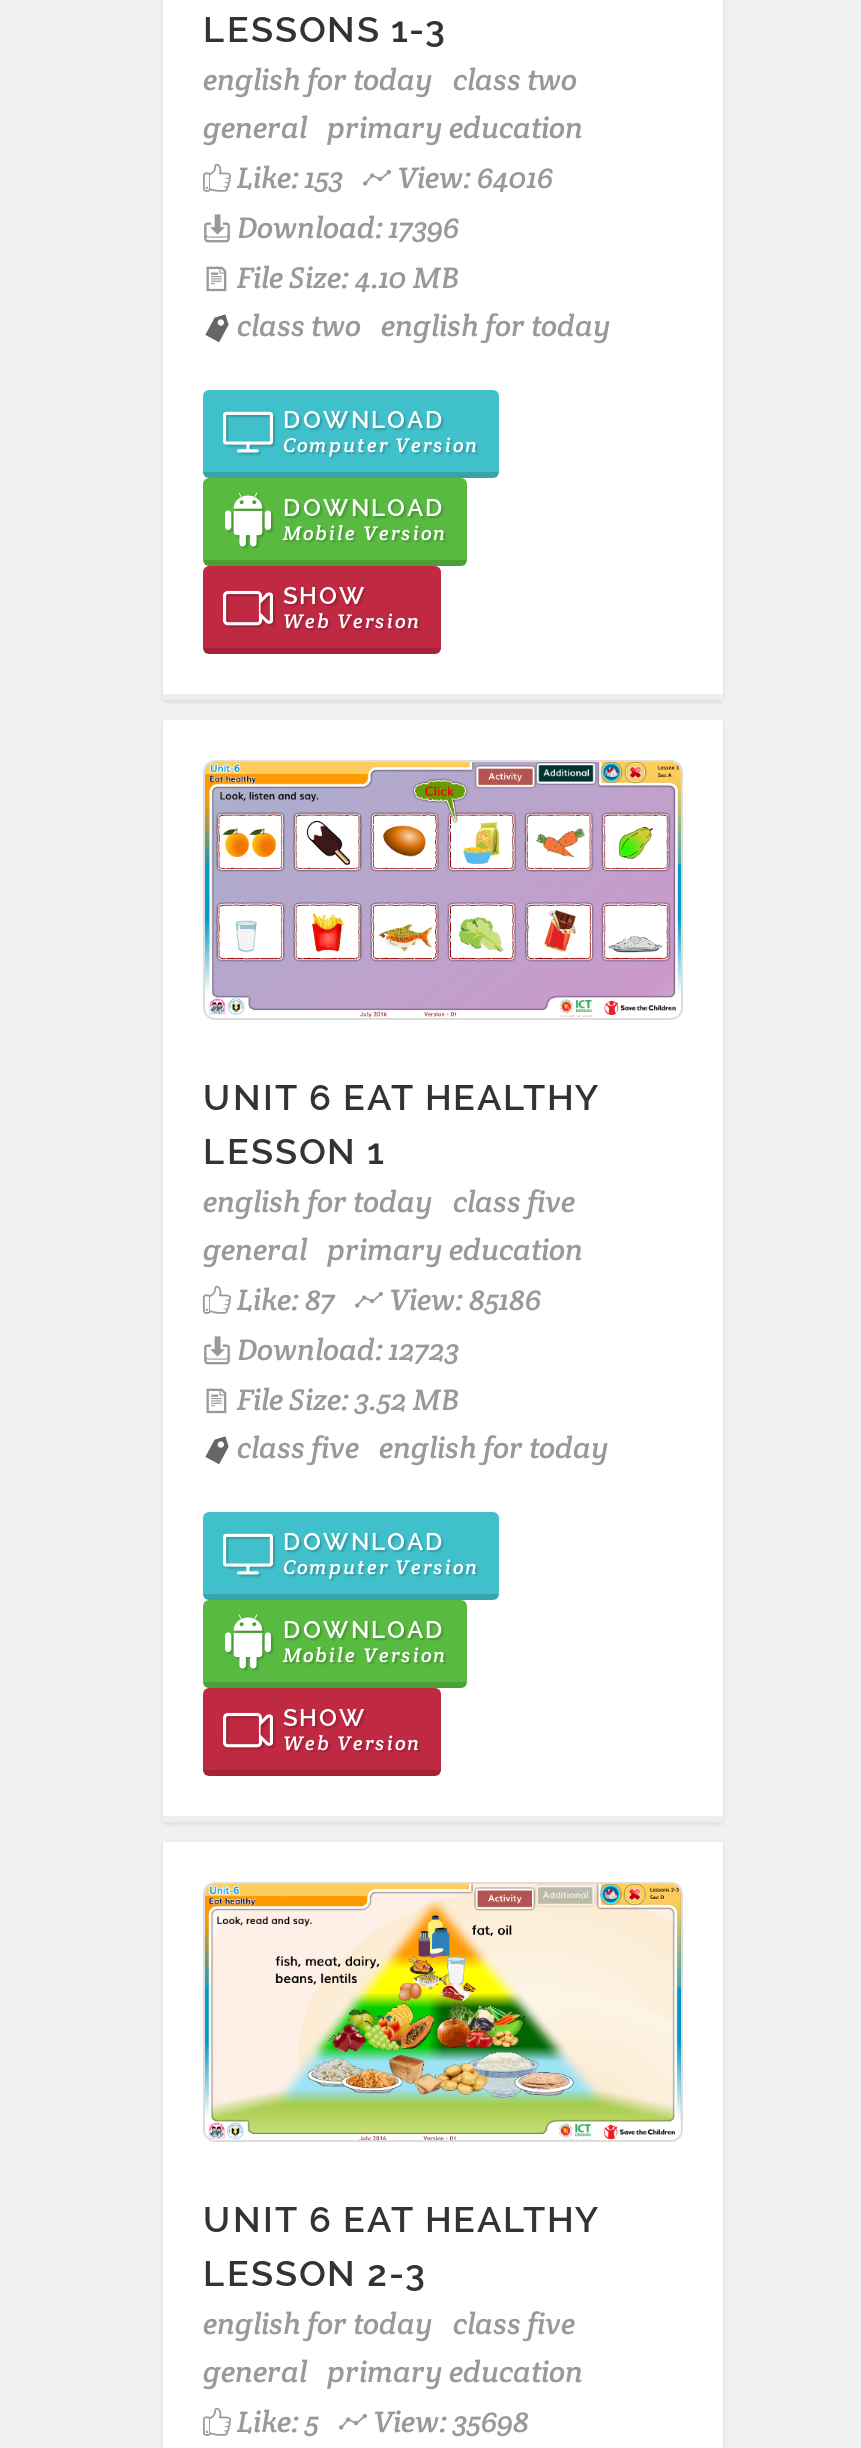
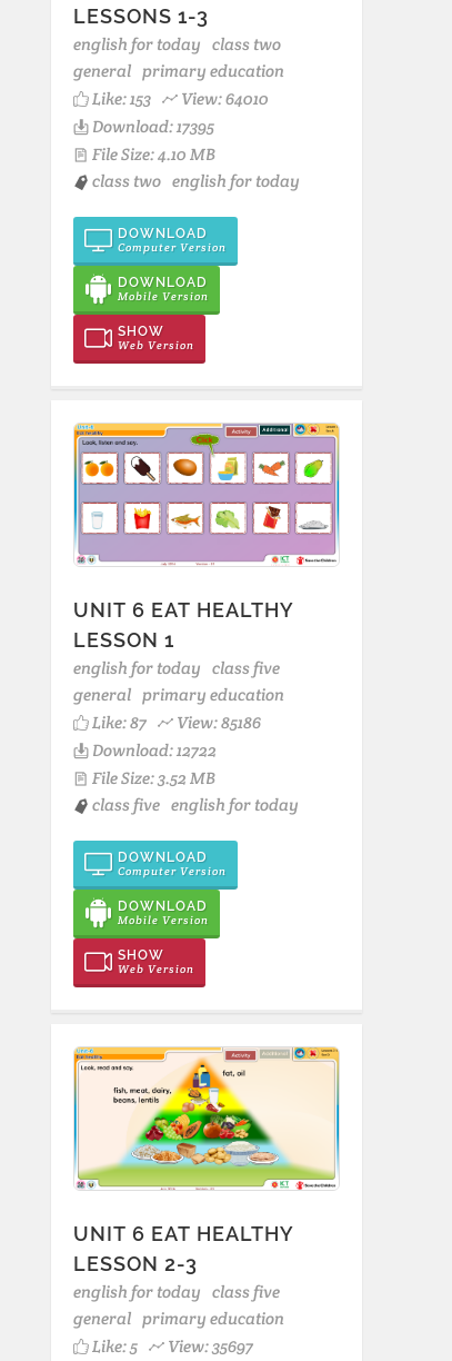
[237,158,553,196] Like:153 View: 64016 -> [92,88,269,109] Like:153 View: 64010
[237,208,459,246] Download: 17396 -> [92,116,214,137] Download: 17395
[237,1330,459,1368] Download: 12723 -> [92,739,217,761] Download: 12722
[237,2402,529,2440] Like:5 View: 35698 -> [92,1335,253,1357] Like:5 View: 35697

